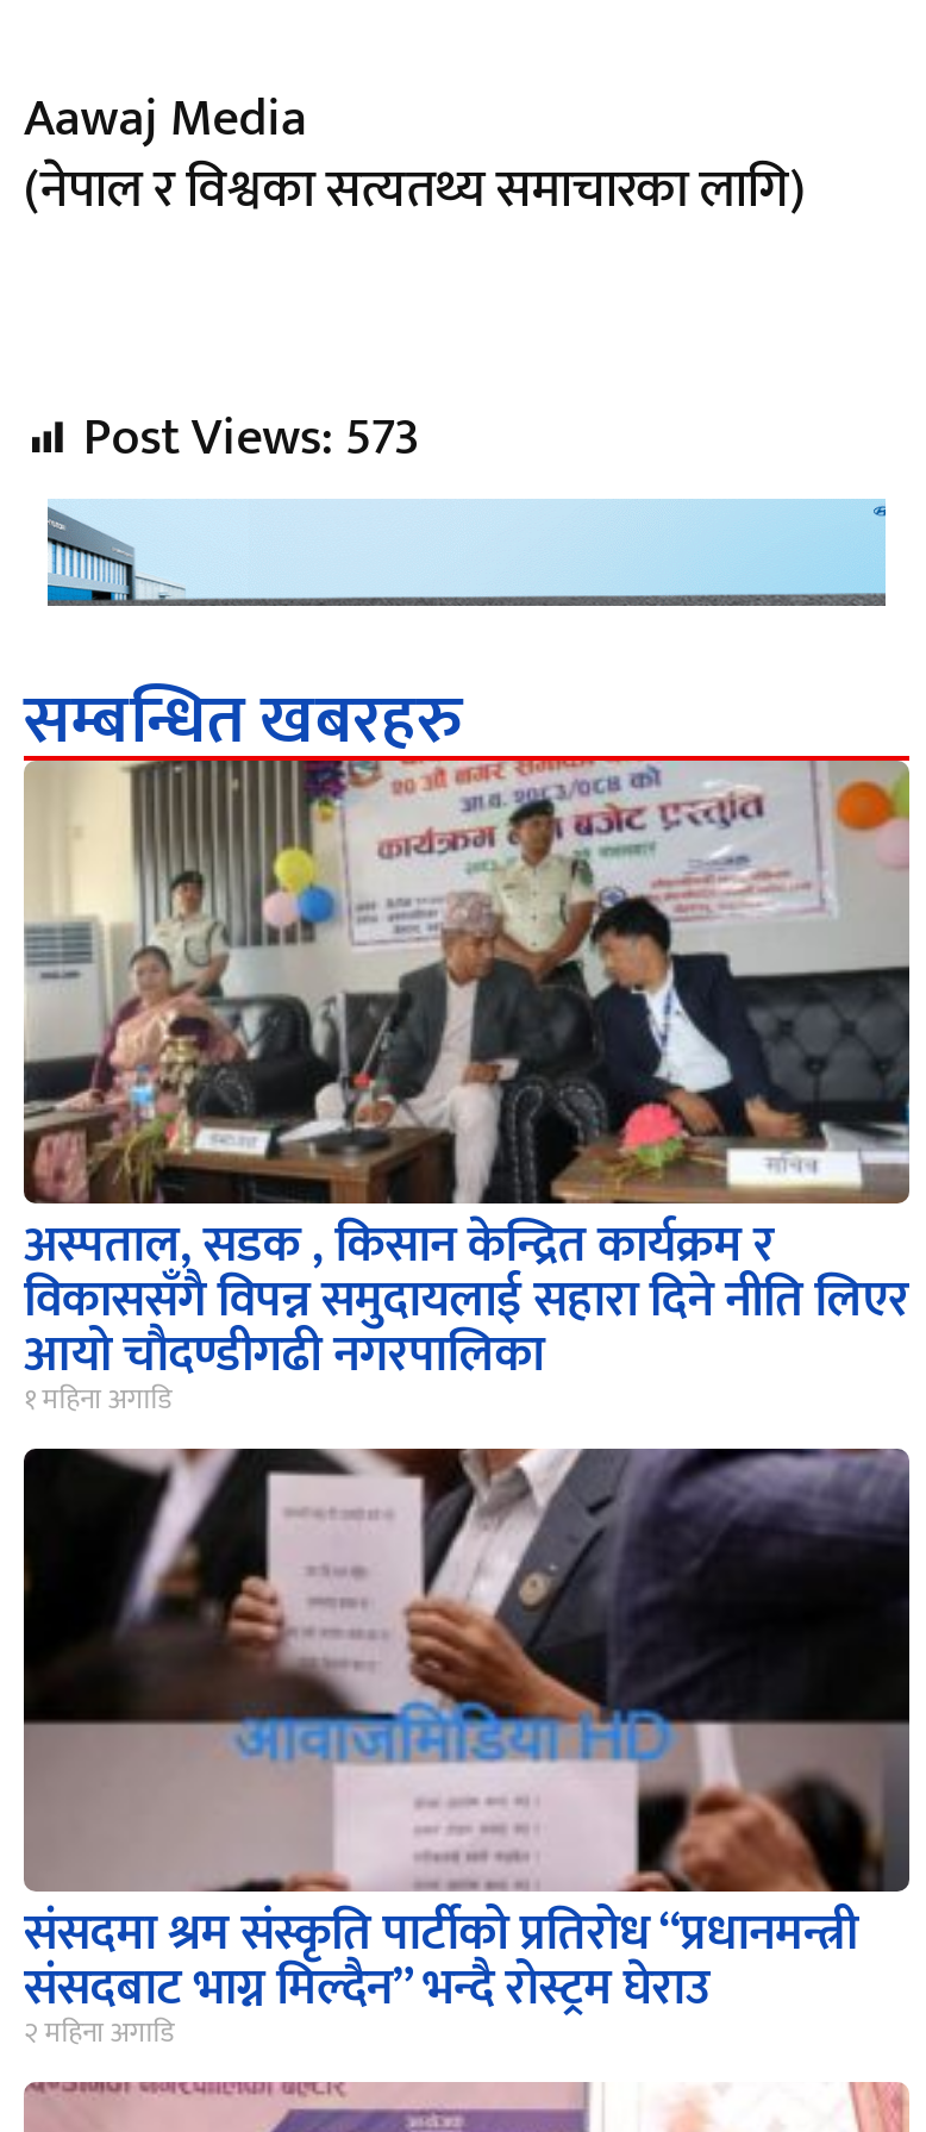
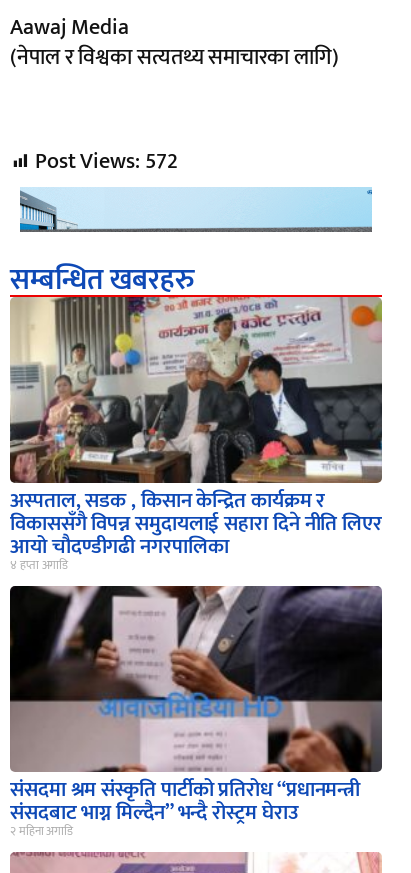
[83,394,420,482] Post Views: 573 -> [35,143,177,180] Post Views: 572
[24,1376,172,1423] १ महिना अगाडि -> [10,555,68,575] ४ हप्ता अगाडि

